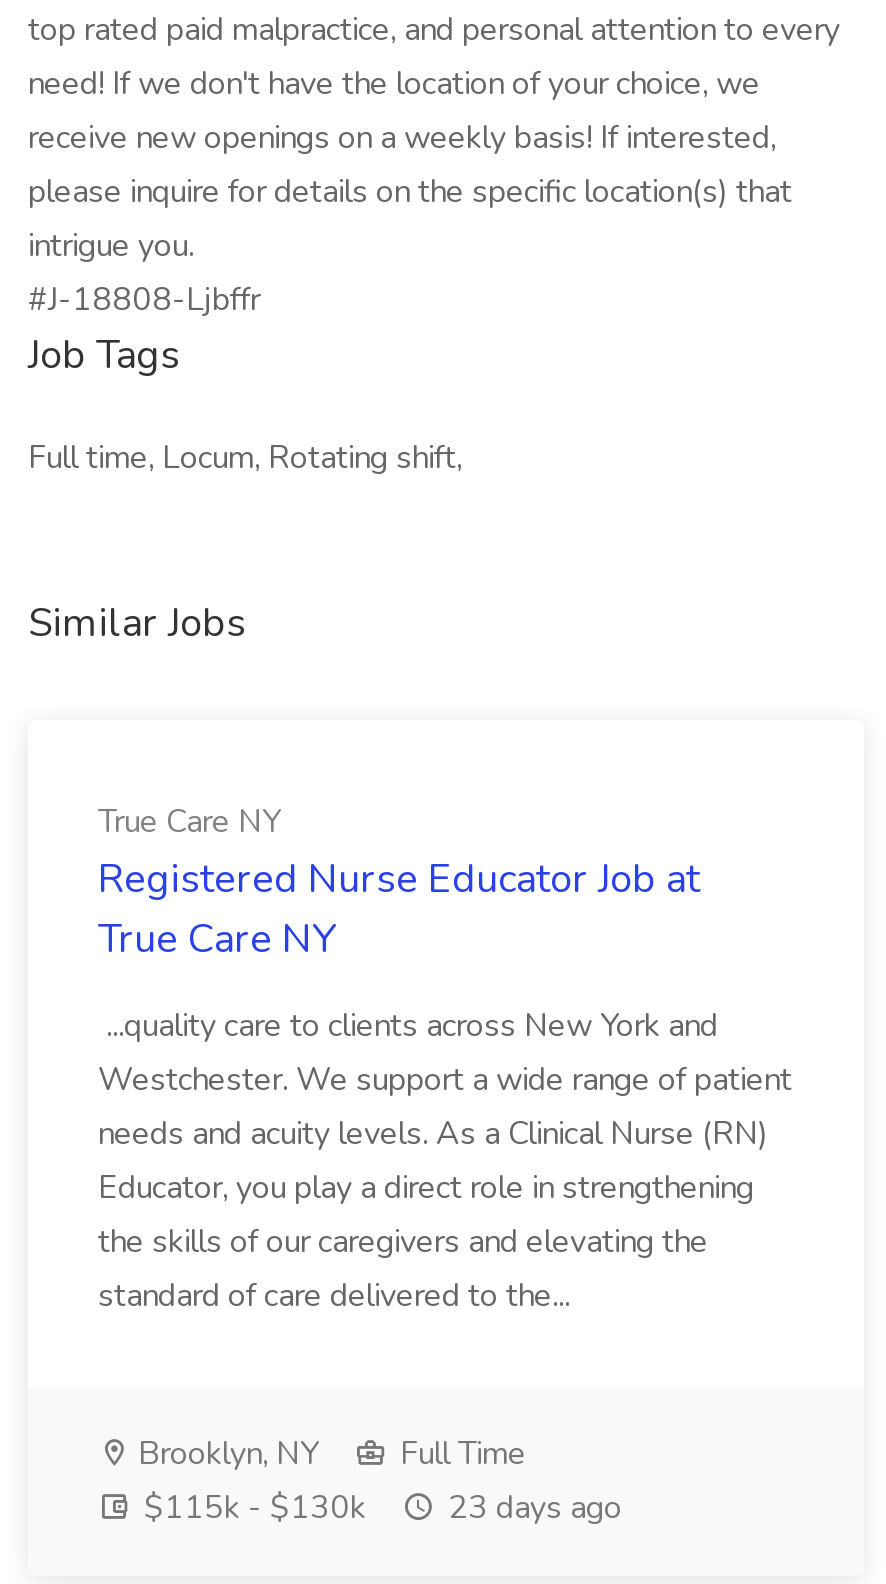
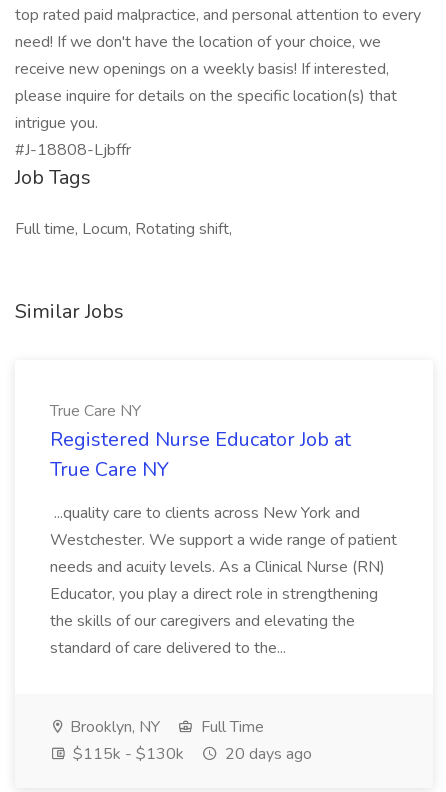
[136,1486,622,1530] $115k - $130k 23 days ago -> [69,743,312,765] $115k - $130k 20 days ago

